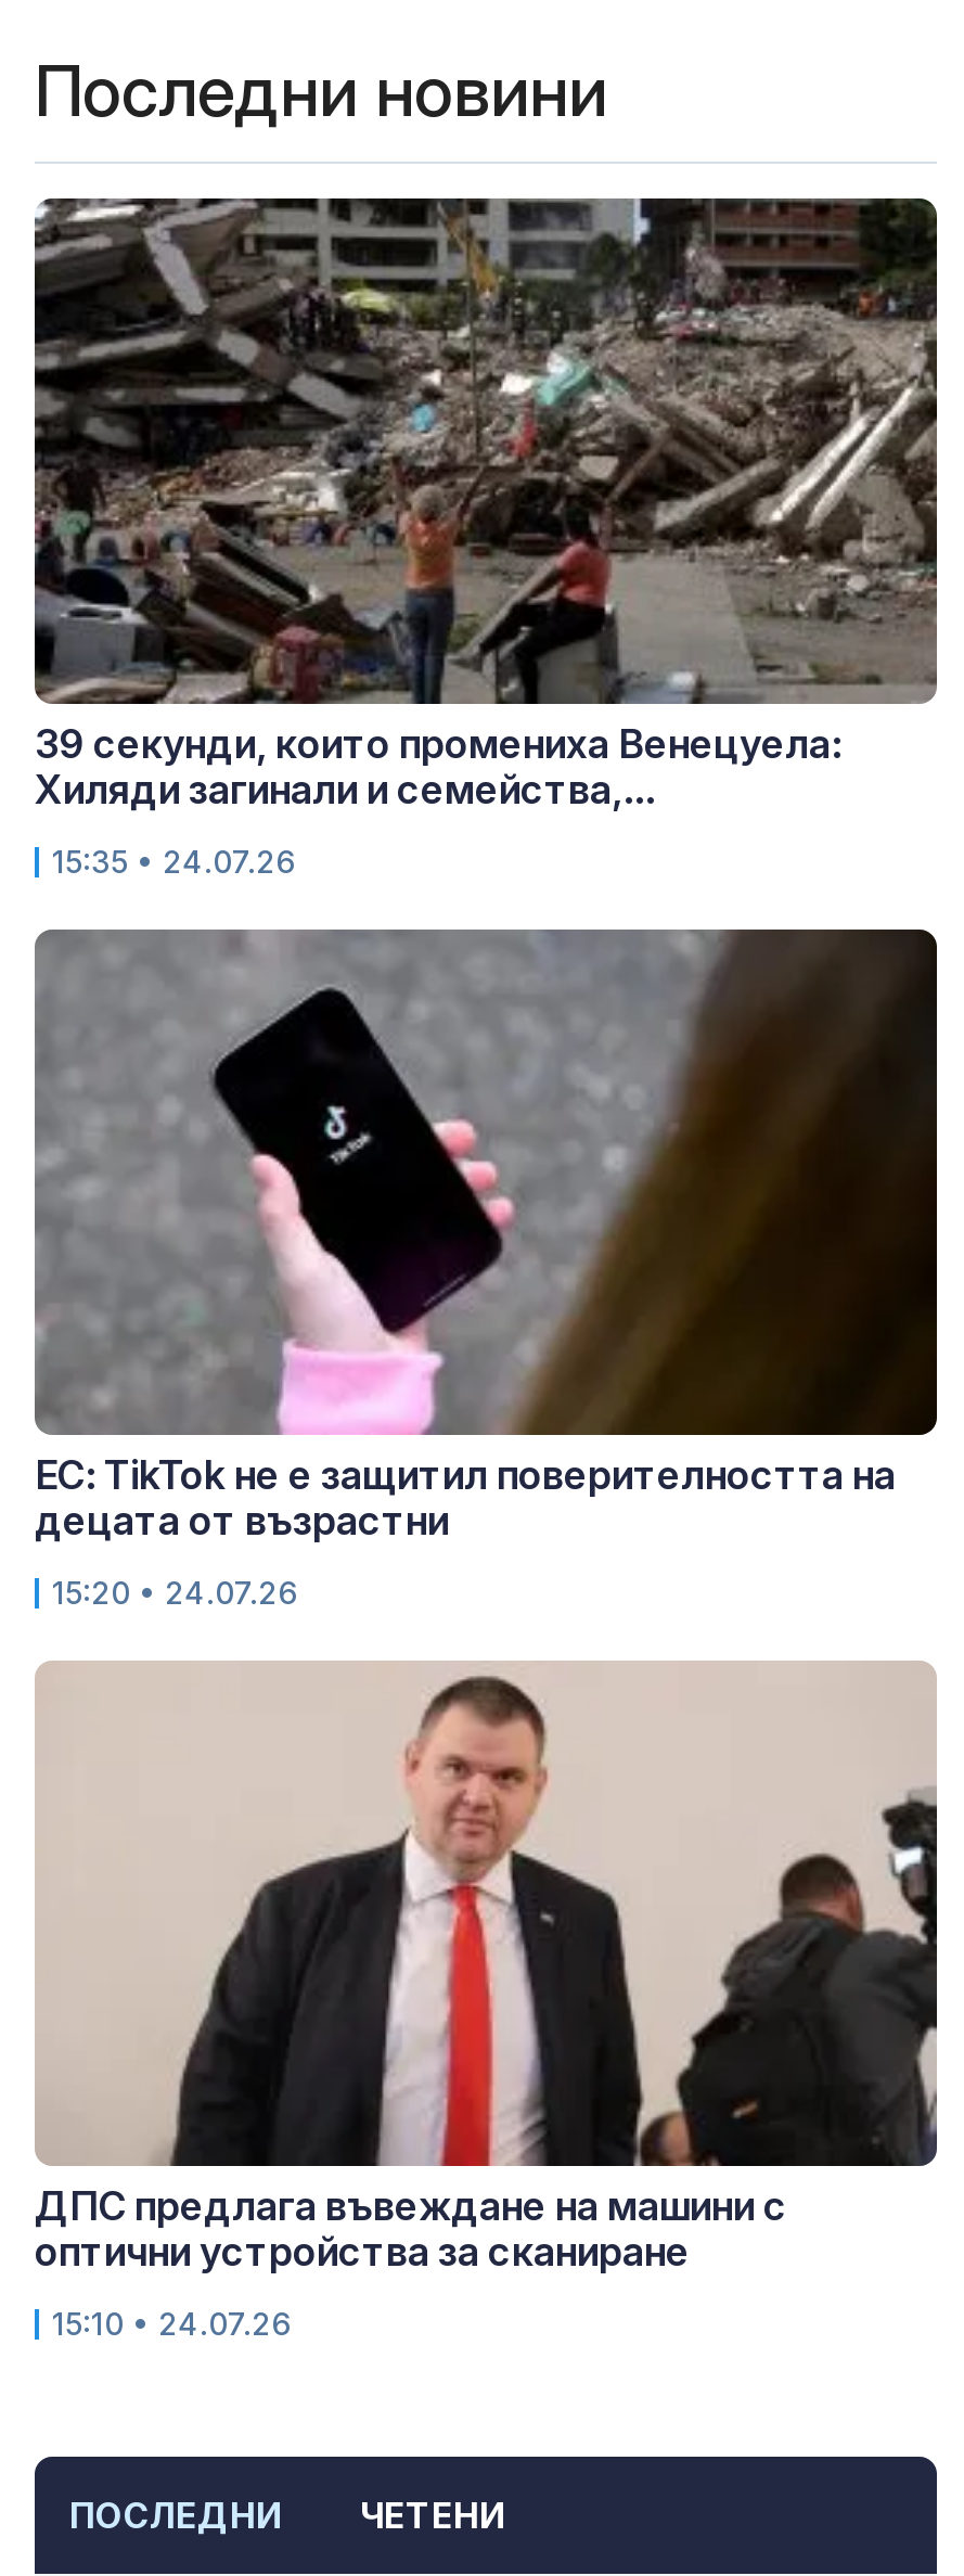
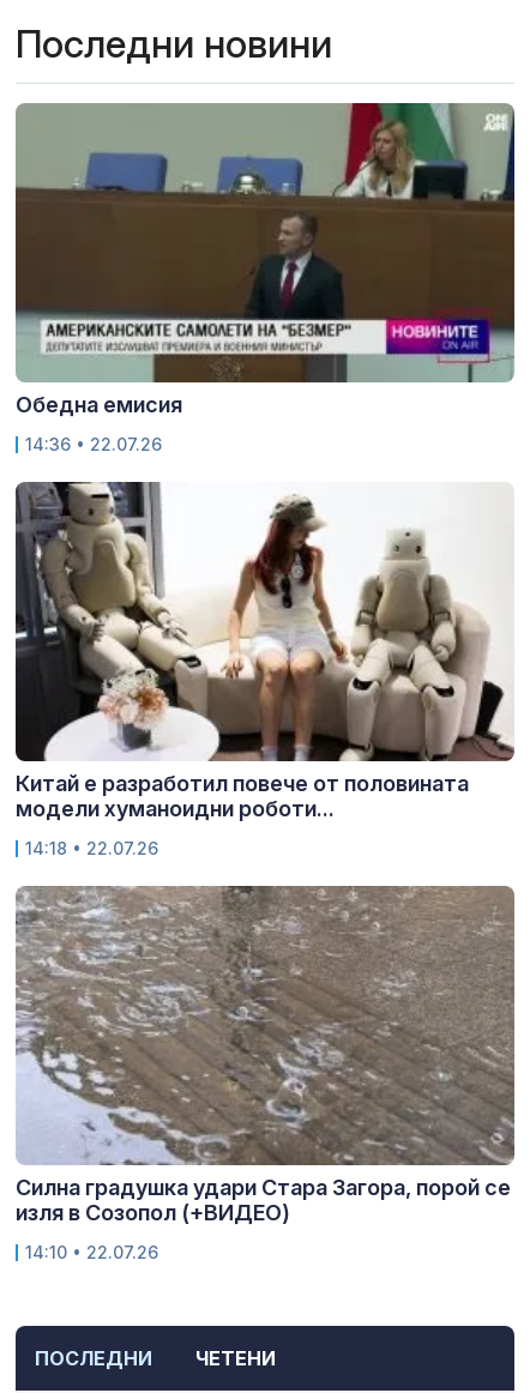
[35,198,939,812] [image] | 39 секунди, които промениха Венецуела: | Хиляди загинали и семейства,... -> [16,103,514,417] [image] | Обедна емисия
[52,842,295,879] 15:35 • 24.07.26 -> [25,434,162,454] 14:36 • 22.07.26
[35,927,939,1543] [image] | ЕС: TikTok не е защитил поверителността на | децата от възрастни -> [16,488,514,821] [image] | Китай е разработил повече от половината | модели хуманоидни роботи...
[52,1574,297,1611] 15:20 • 24.07.26 -> [25,838,158,858] 14:18 • 22.07.26
[35,1663,937,2275] [image] | ДПС предлага въвеждане на машини с | оптични устройства за сканиране -> [16,885,516,1226] [image] | Силна градушка удари Стара Загора, порой се | изля в Созопол (+ВИДЕО)
[52,2305,291,2342] 15:10 • 24.07.26 -> [25,1242,158,1263] 14:10 • 22.07.26

